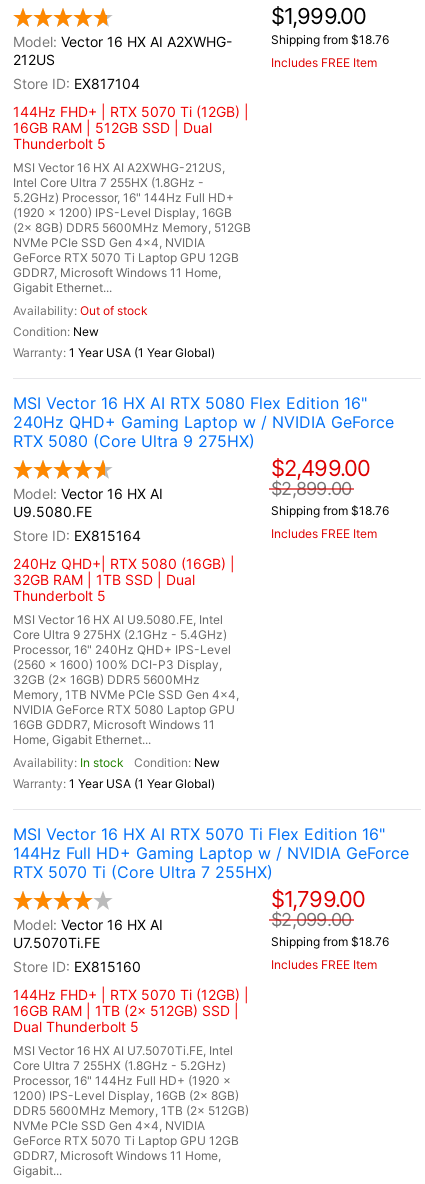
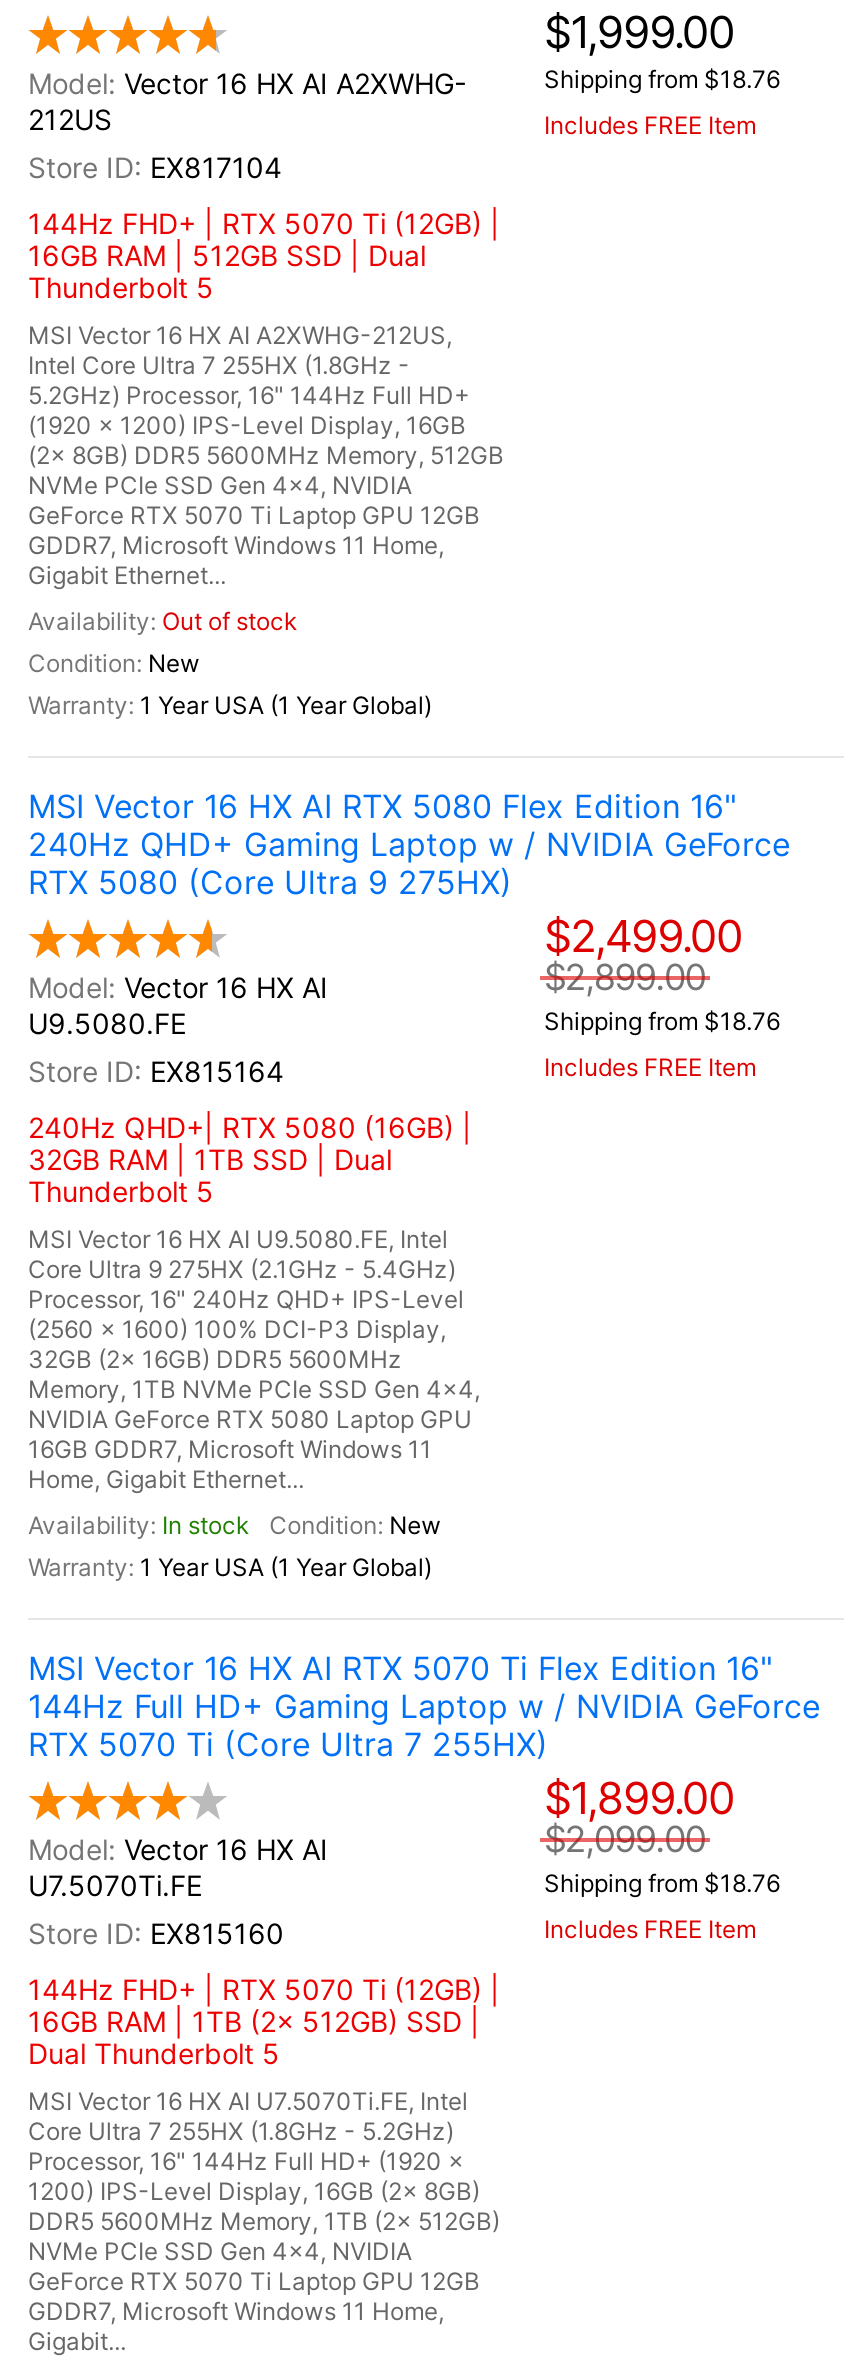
[271,886,365,912] $1,799.00 -> [544,1772,734,1824] $1,899.00

